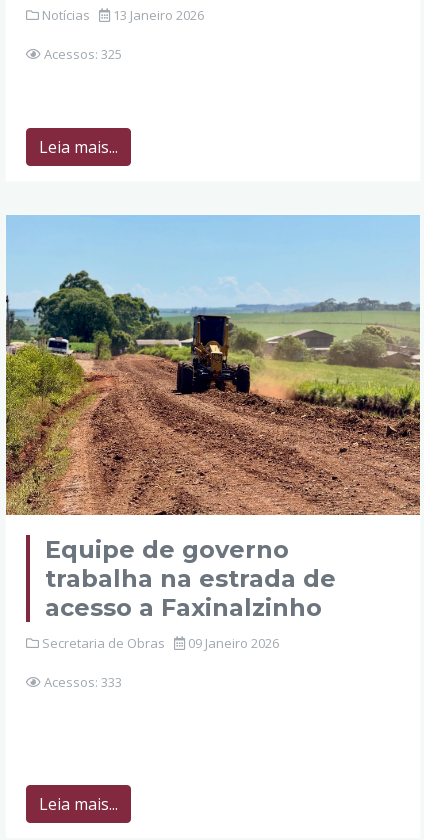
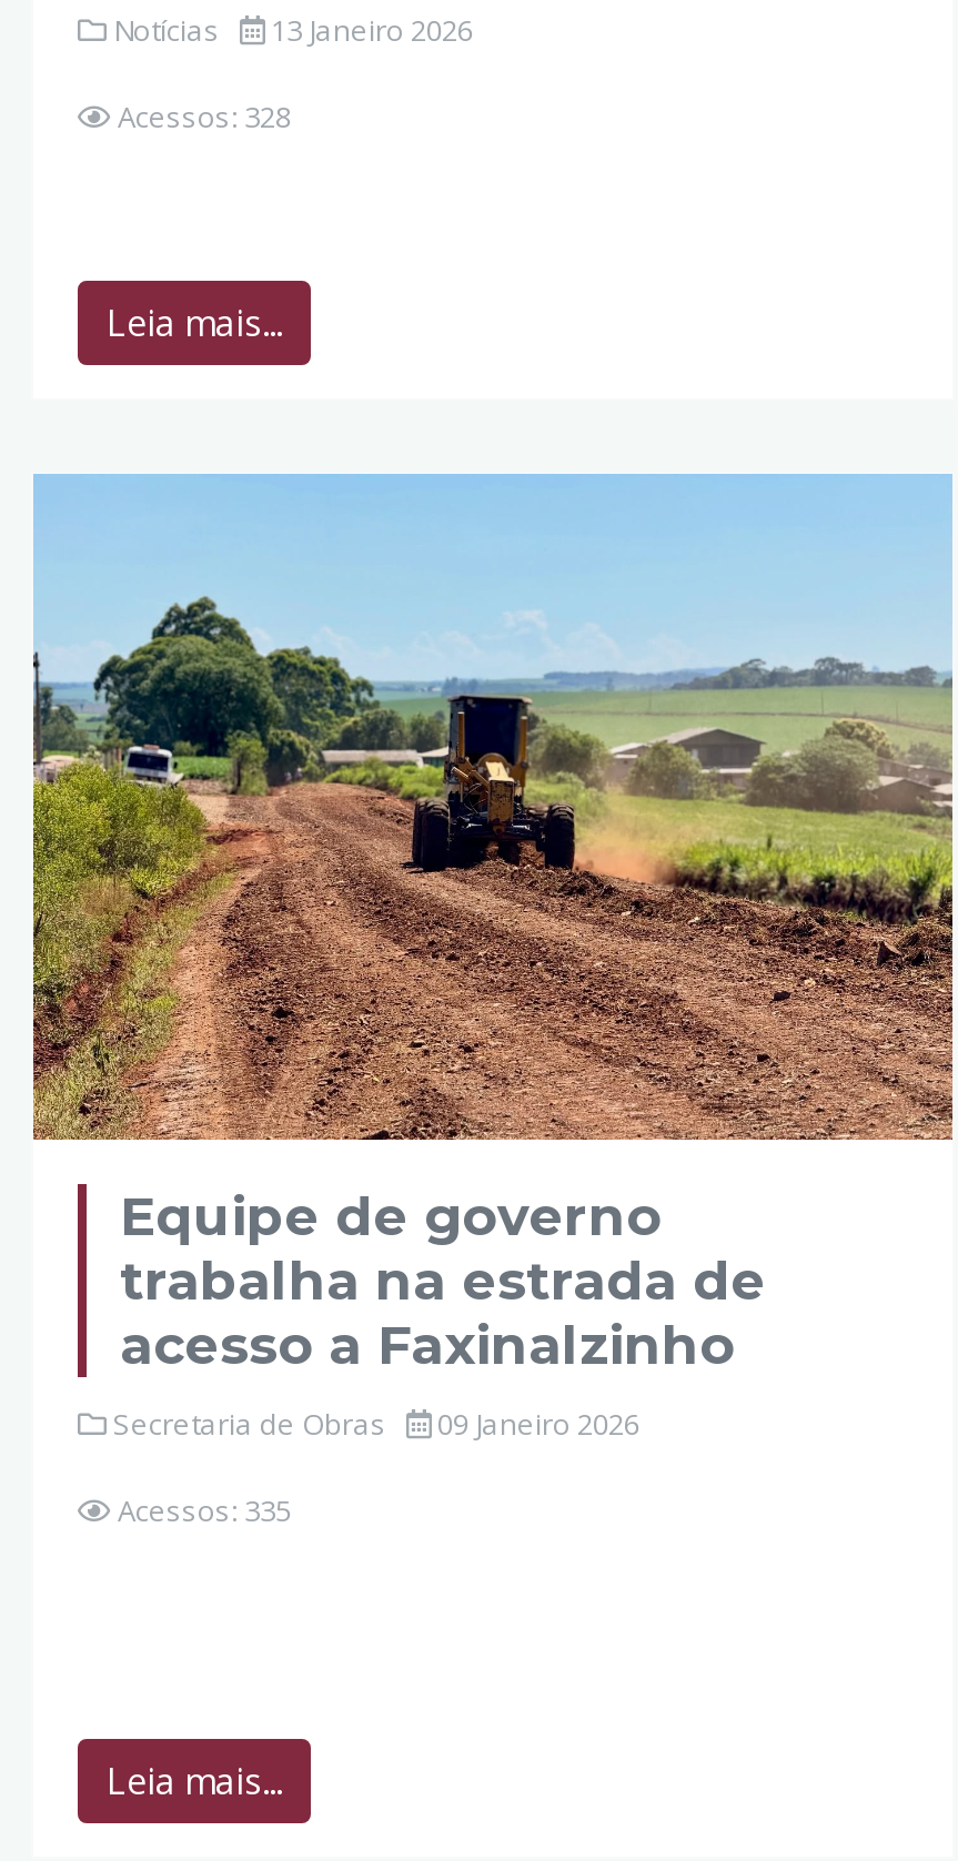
[44,45,122,63] Acessos: 325 -> [118,97,291,137] Acessos: 328
[44,673,122,691] Acessos: 333 -> [118,1491,291,1531] Acessos: 335

